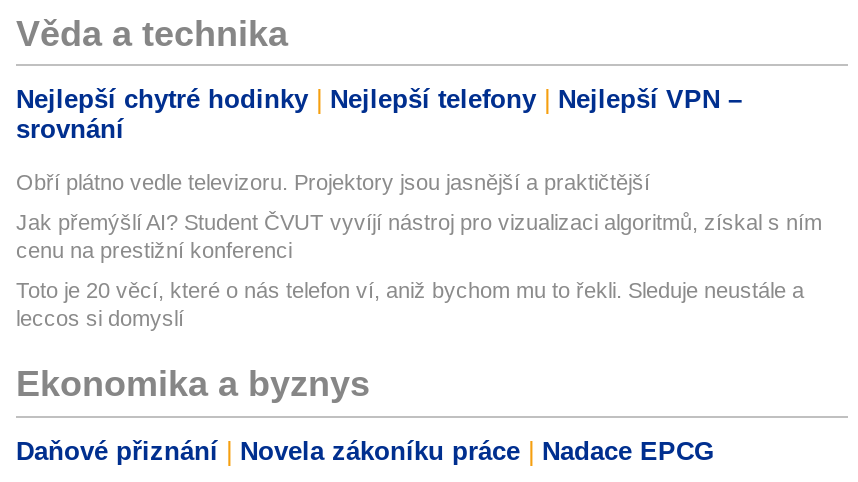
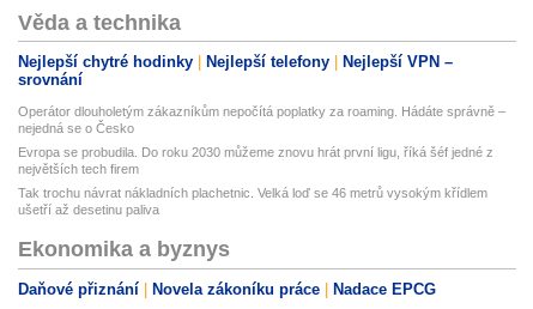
[16,171,650,195] Obří plátno vedle televizoru. Projektory jsou jasnější a praktičtější -> [18,105,505,136] Operátor dlouholetým zákazníkům nepočítá poplatky za roaming. Hádáte správně – | nejedná se o Česko
[16,211,822,263] Jak přemýšlí AI? Student ČVUT vyvíjí nástroj pro vizualizaci algoritmů, získal s ním | cenu na prestižní konferenci -> [18,145,493,177] Evropa se probudila. Do roku 2030 můžeme znovu hrát první ligu, říká šéf jedné z | největších tech firem
[16,279,804,331] Toto je 20 věcí, které o nás telefon ví, aniž bychom mu to řekli. Sleduje neustále a | leccos si domyslí -> [18,186,487,217] Tak trochu návrat nákladních plachetnic. Velká loď se 46 metrů vysokým křídlem | ušetří až desetinu paliva

